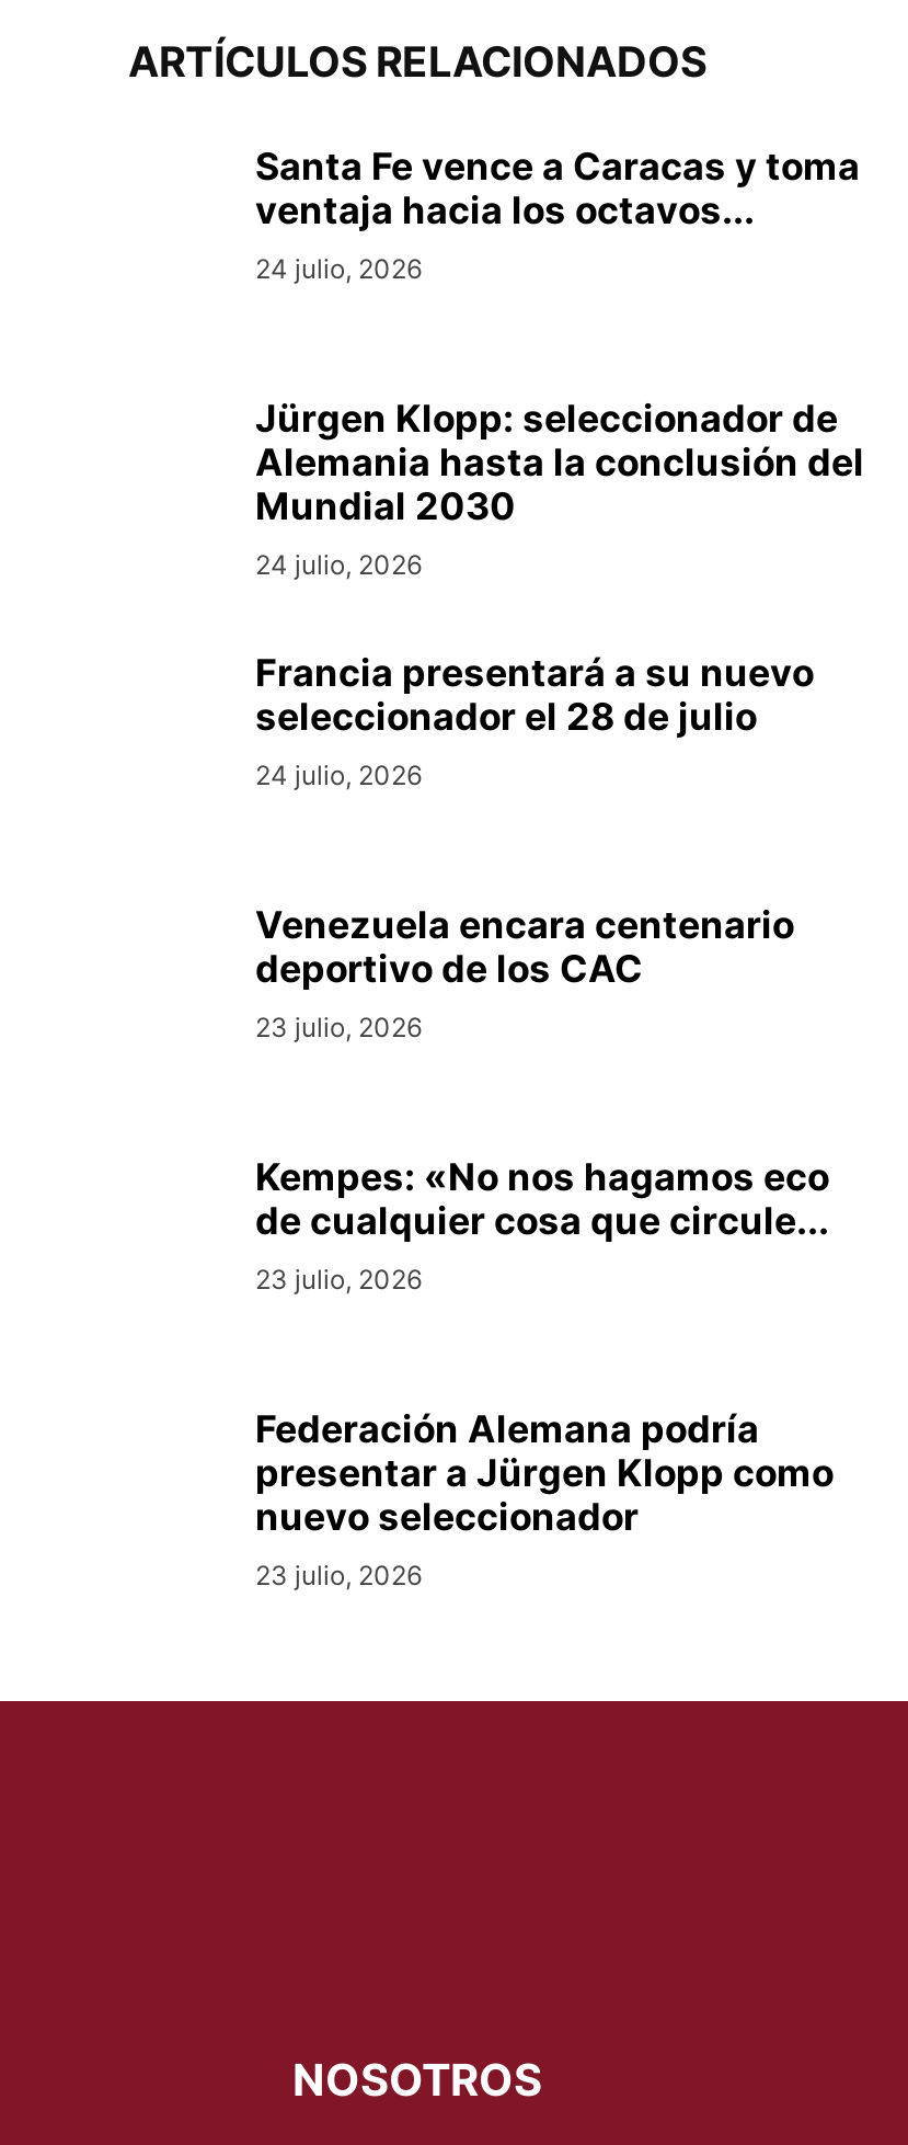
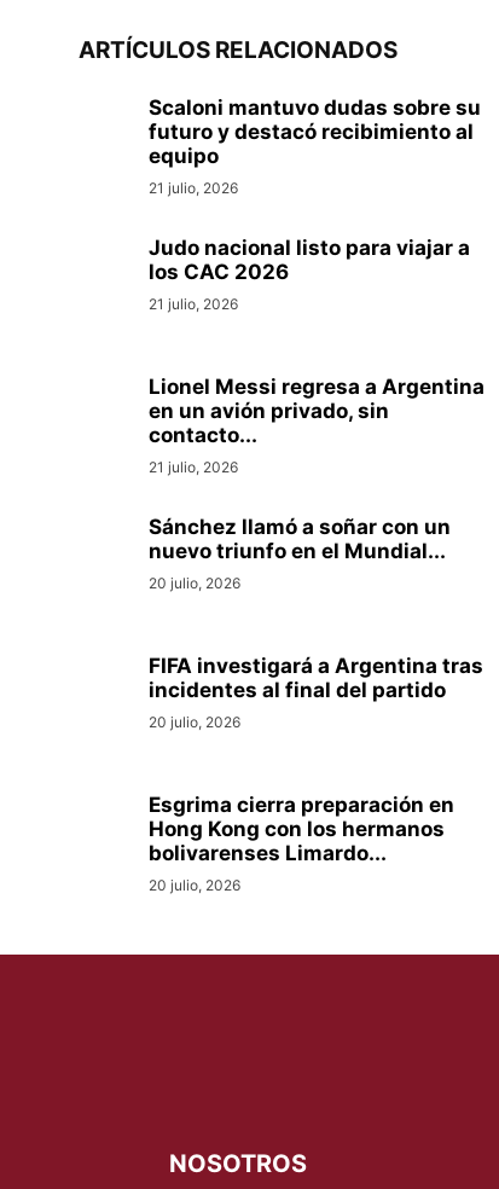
[255,145,860,285] Santa Fe vence a Caracas y toma | ventaja hacia los octavos... | 24 julio, 2026 -> [149,96,481,197] Scaloni mantuvo dudas sobre su | futuro y destacó recibimiento al | equipo | 21 julio, 2026
[255,397,864,581] Jürgen Klopp: seleccionador de | Alemania hasta la conclusión del | Mundial 2030 | 24 julio, 2026 -> [149,236,470,313] Judo nacional listo para viajar a | los CAC 2026 | 21 julio, 2026
[255,651,814,792] Francia presentará a su nuevo | seleccionador el 28 de julio | 24 julio, 2026 -> [149,375,485,476] Lionel Messi regresa a Argentina | en un avión privado, sin | contacto... | 21 julio, 2026
[255,903,794,1044] Venezuela encara centenario | deportivo de los CAC | 23 julio, 2026 -> [149,515,451,592] Sánchez llamó a soñar con un | nuevo triunfo en el Mundial... | 20 julio, 2026
[255,1155,829,1296] Kempes: «No nos hagamos eco | de cualquier cosa que circule... | 23 julio, 2026 -> [149,654,483,731] FIFA investigará a Argentina tras | incidentes al final del partido | 20 julio, 2026
[255,1408,834,1592] Federación Alemana podría | presentar a Jürgen Klopp como | nuevo seleccionador | 23 julio, 2026 -> [149,793,454,894] Esgrima cierra preparación en | Hong Kong con los hermanos | bolivarenses Limardo... | 20 julio, 2026

